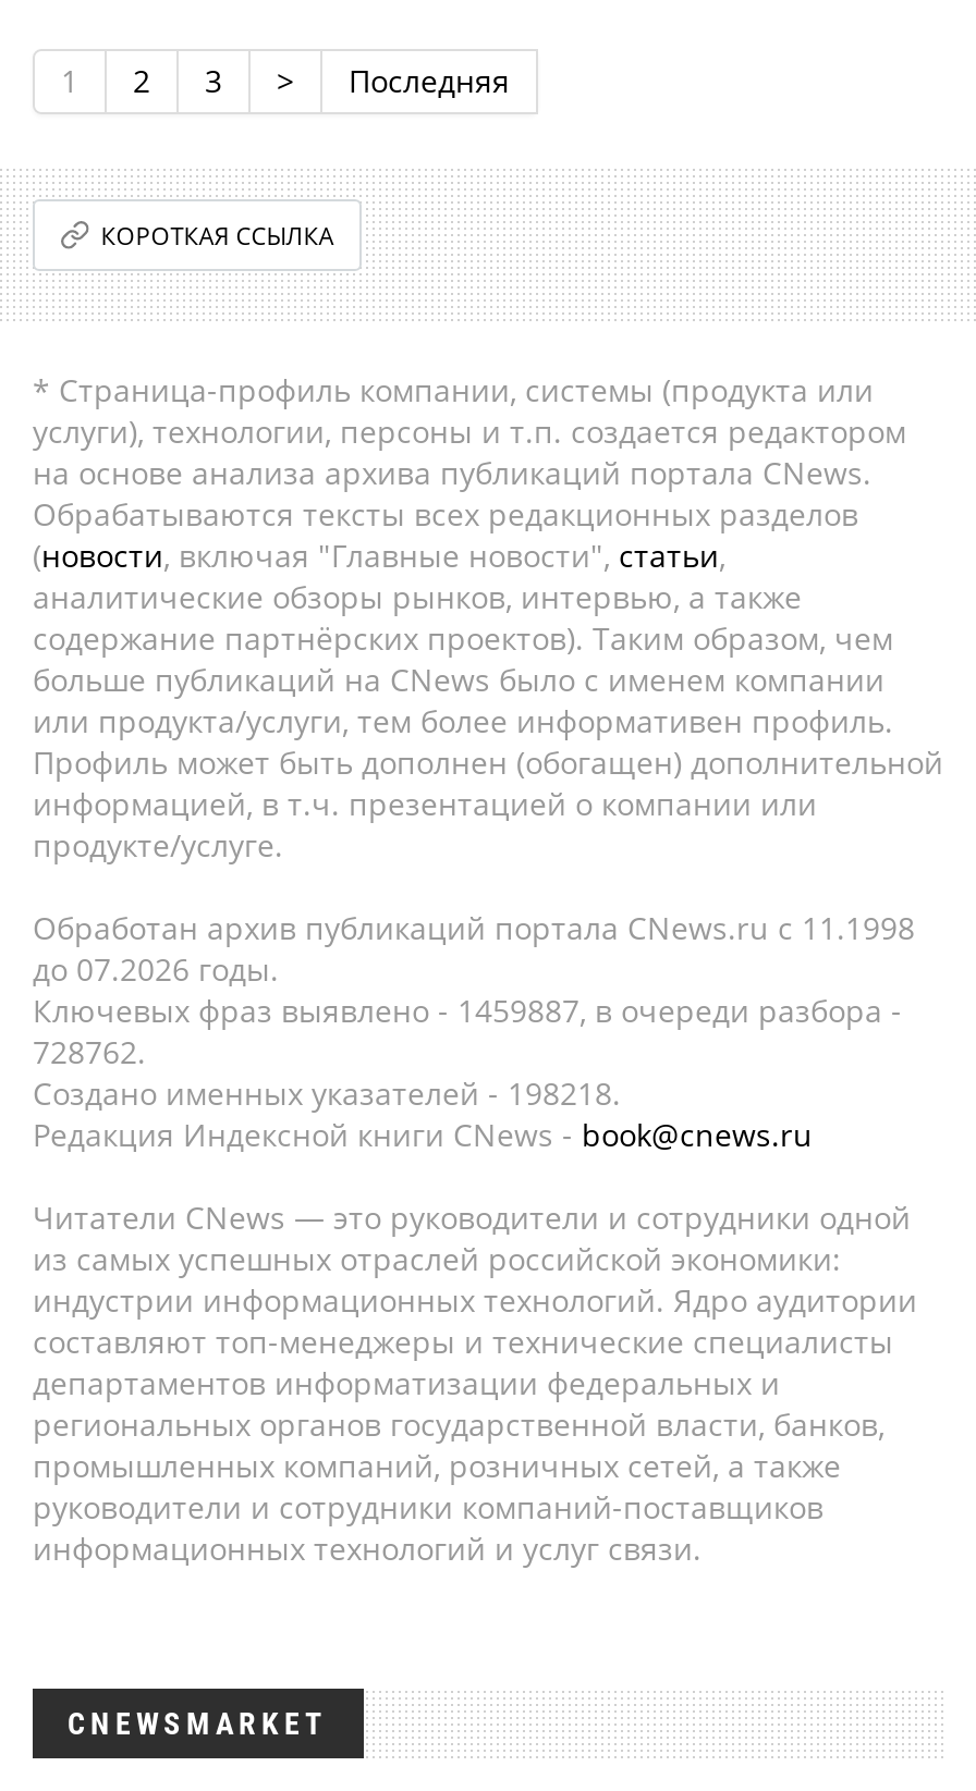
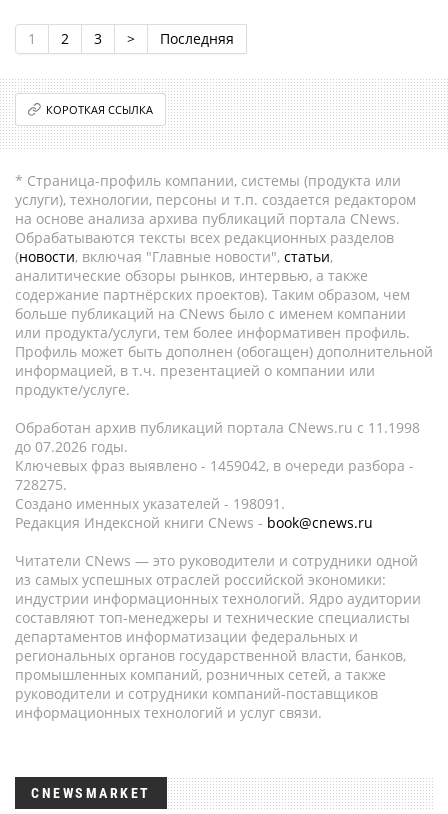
[33,990,902,1031] Ключевых фраз выявлено - 1459887, в очереди разбора - -> [15,456,414,475] Ключевых фраз выявлено - 1459042, в очереди разбора -
[33,1031,146,1072] 728762. -> [15,475,67,494] 728275.
[33,1072,621,1114] Создано именных указателей - 198218. -> [15,494,285,513] Создано именных указателей - 198091.

